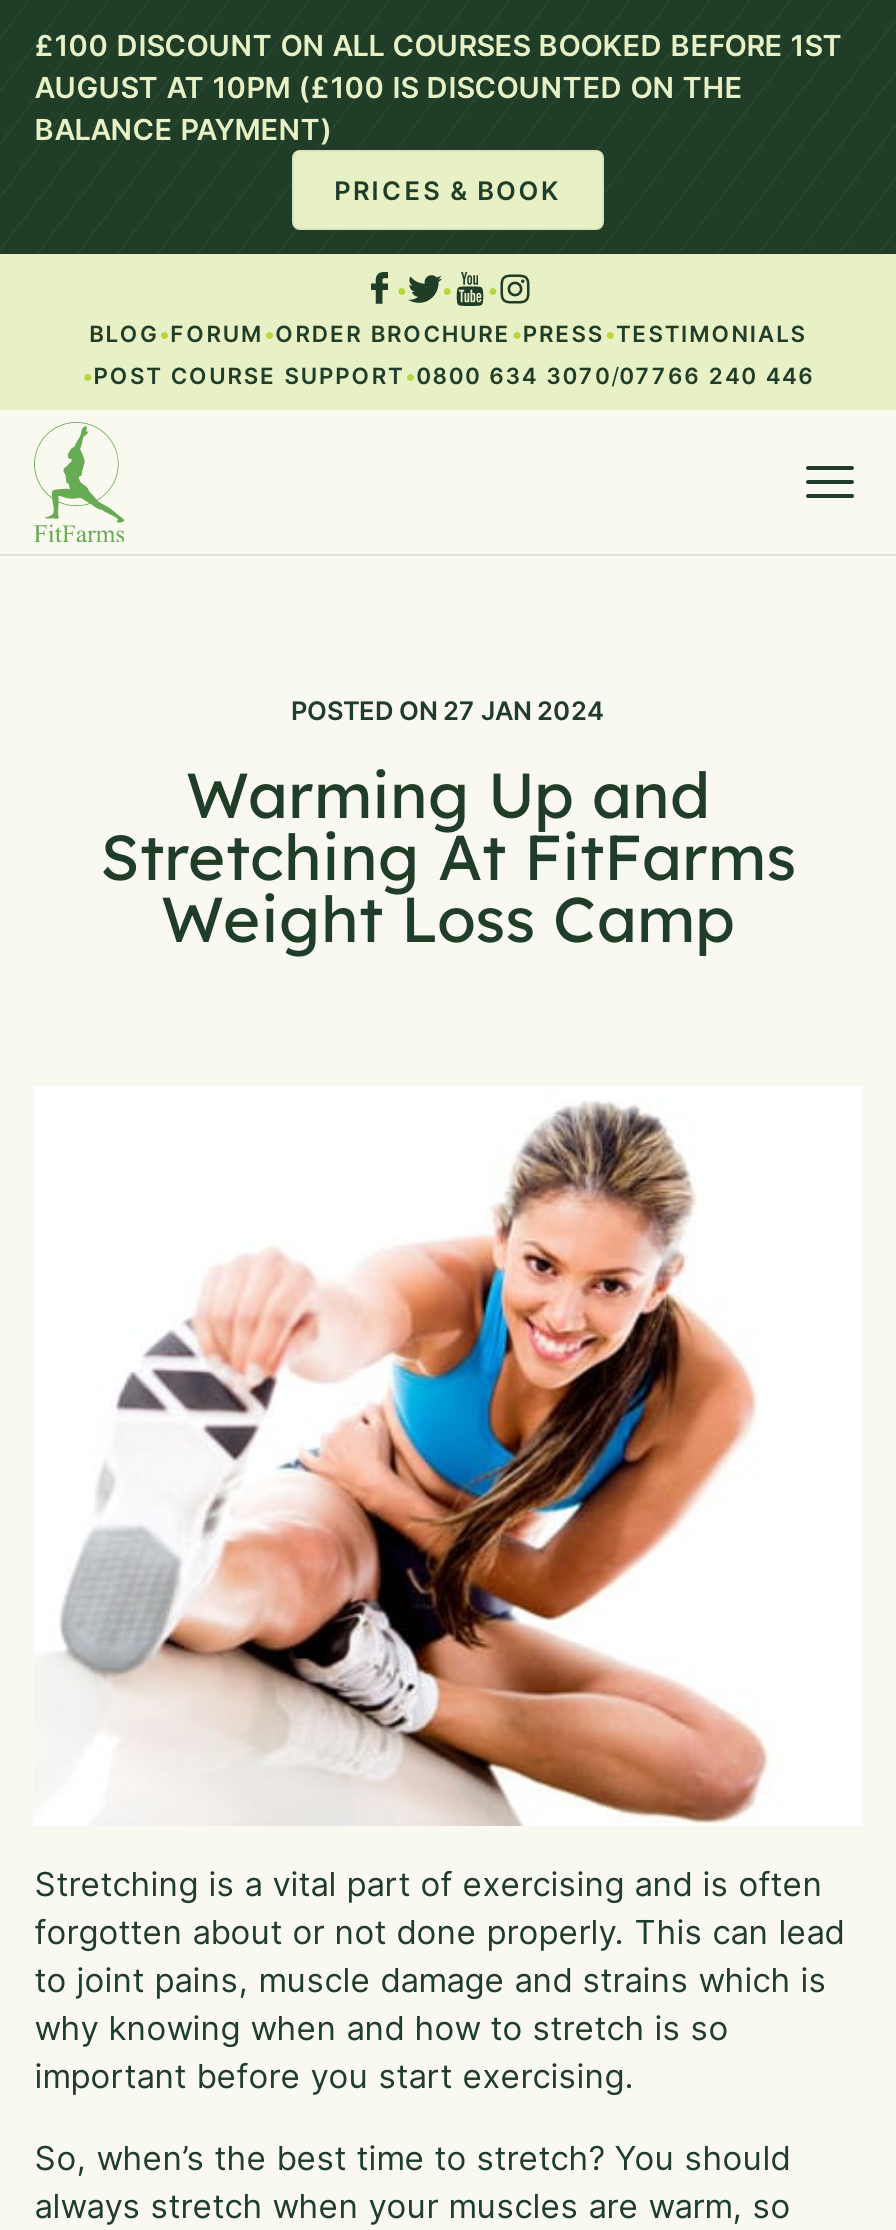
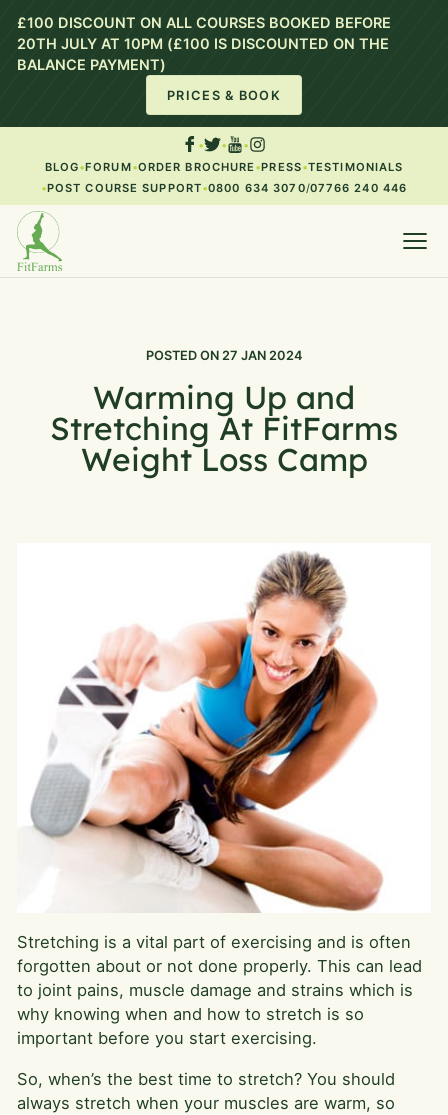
[34,28,842,104] £100 DISCOUNT ON ALL COURSES BOOKED BEFORE 1ST | AUGUST AT 10PM (£100 IS DISCOUNTED ON THE -> [17,14,391,52] £100 DISCOUNT ON ALL COURSES BOOKED BEFORE | 20TH JULY AT 10PM (£100 IS DISCOUNTED ON THE

